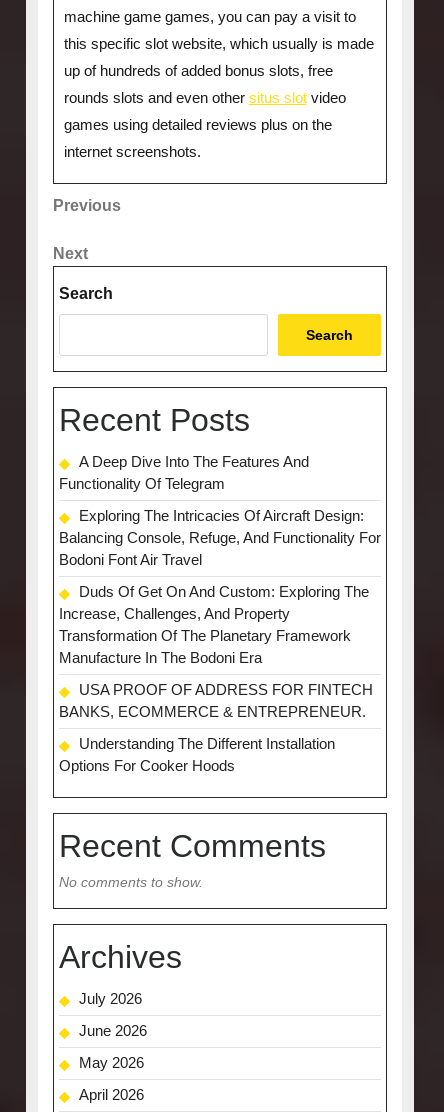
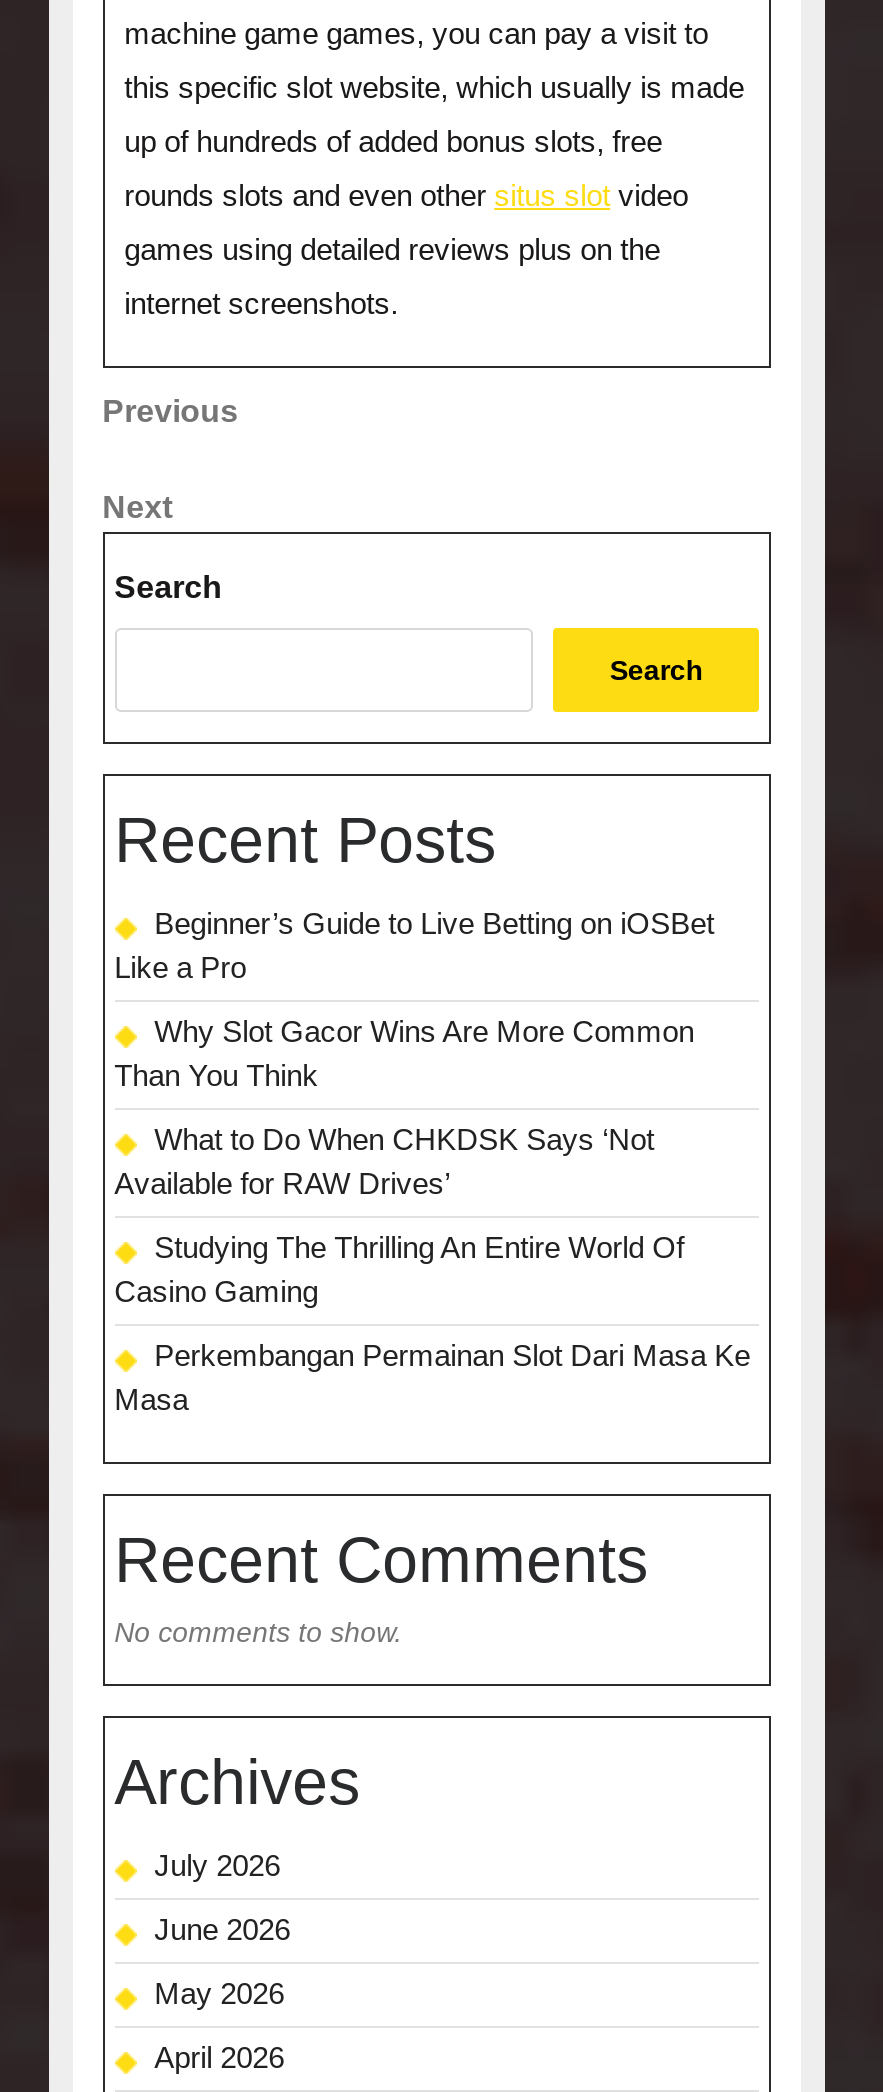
[59,453,309,492] A Deep Dive Into The Features And | Functionality Of Telegram -> [114,906,714,984] Beginner’s Guide to Live Betting on iOSBet | Like a Pro
[59,507,381,568] Exploring The Intricacies Of Aircraft Design: | Balancing Console, Refuge, And Functionality For | Bodoni Font Air Travel -> [114,1014,694,1092] Why Slot Gacor Wins Are More Common | Than You Think
[59,583,369,666] Duds Of Get On And Custom: Exploring The | Increase, Challenges, And Property | Transformation Of The Planetary Framework | Manufacture In The Bodoni Era -> [114,1122,654,1200] What to Do When CHKDSK Says ‘Not | Available for RAW Drives’
[59,681,373,720] USA PROOF OF ADDRESS FOR FINTECH | BANKS, ECOMMERCE & ENTREPRENEUR. -> [114,1230,684,1308] Studying The Thrilling An Entire World Of | Casino Gaming
[59,735,335,774] Understanding The Different Installation | Options For Cooker Hoods -> [114,1338,750,1416] Perkembangan Permainan Slot Dari Masa Ke | Masa

